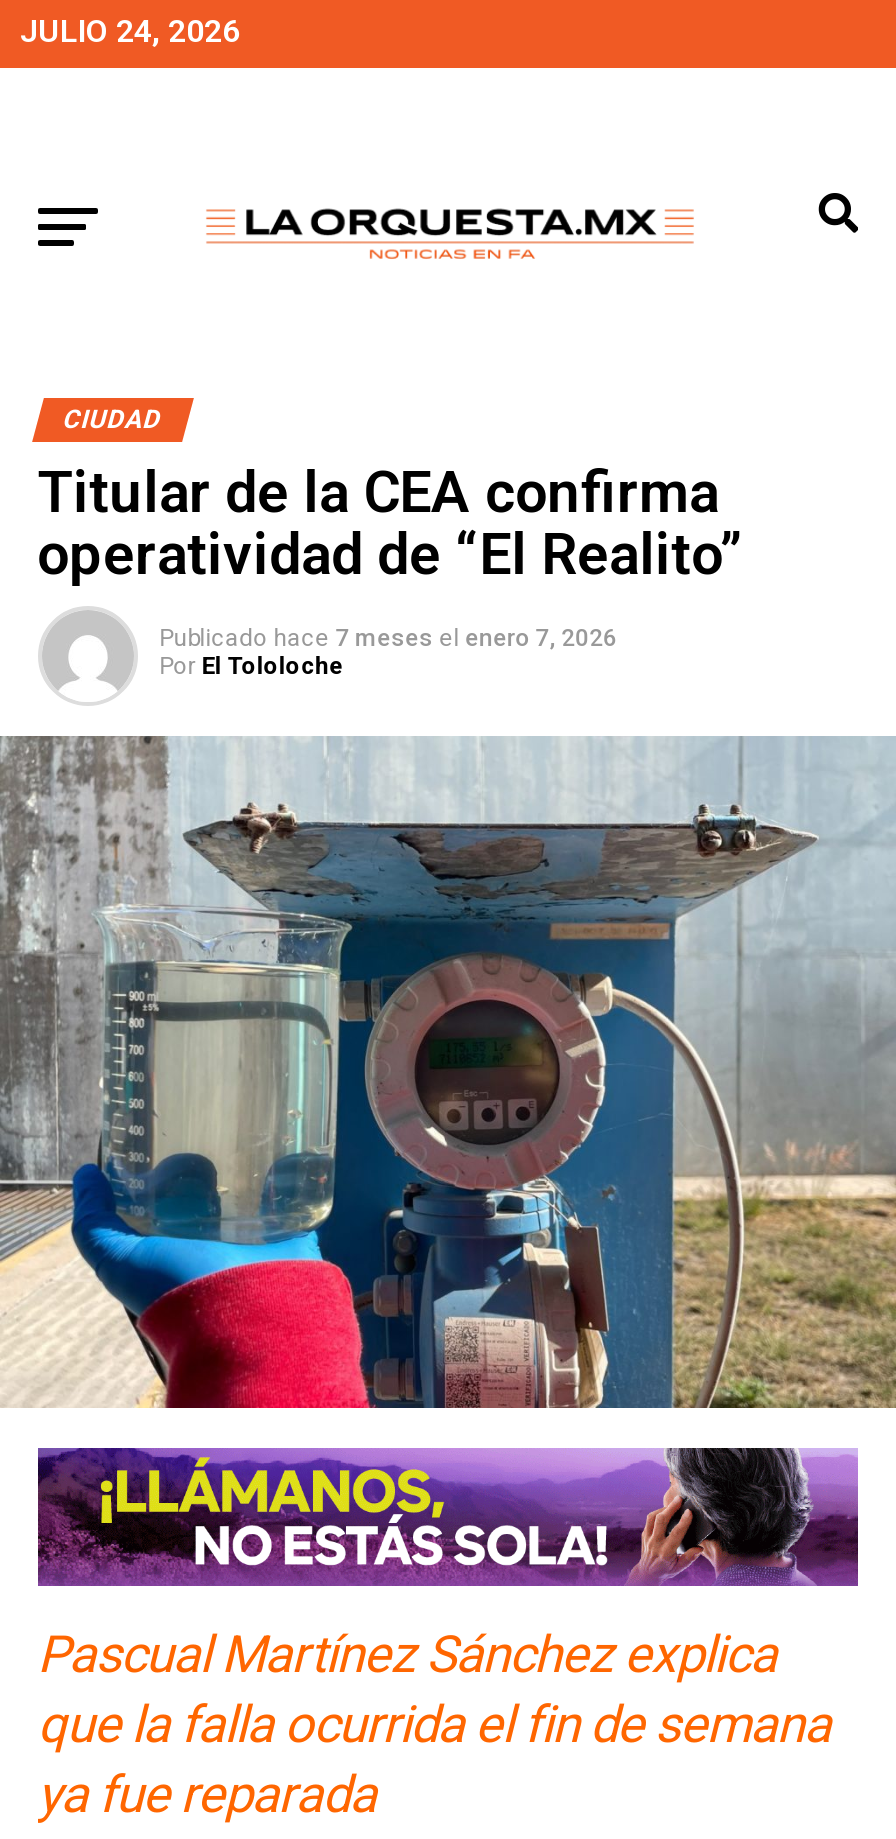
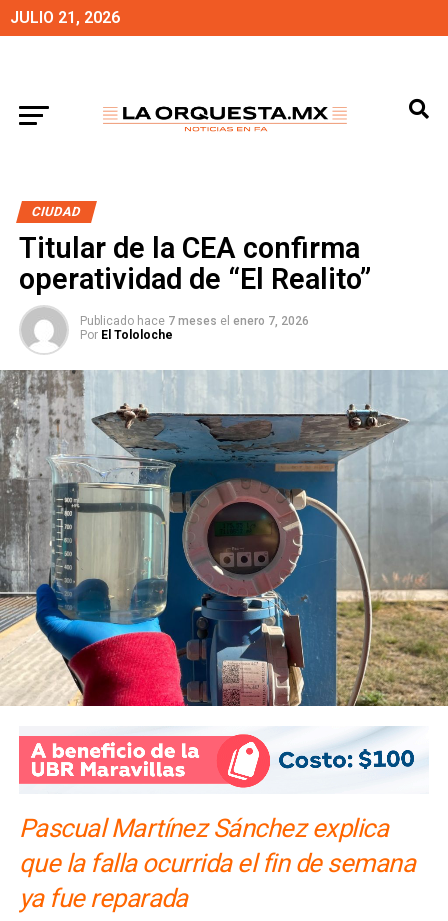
[20,12,240,50] JULIO 24, 2026 -> [10,8,120,27] JULIO 21, 2026
[36,1446,860,1590] [image] -> [18,726,429,796] [image]

